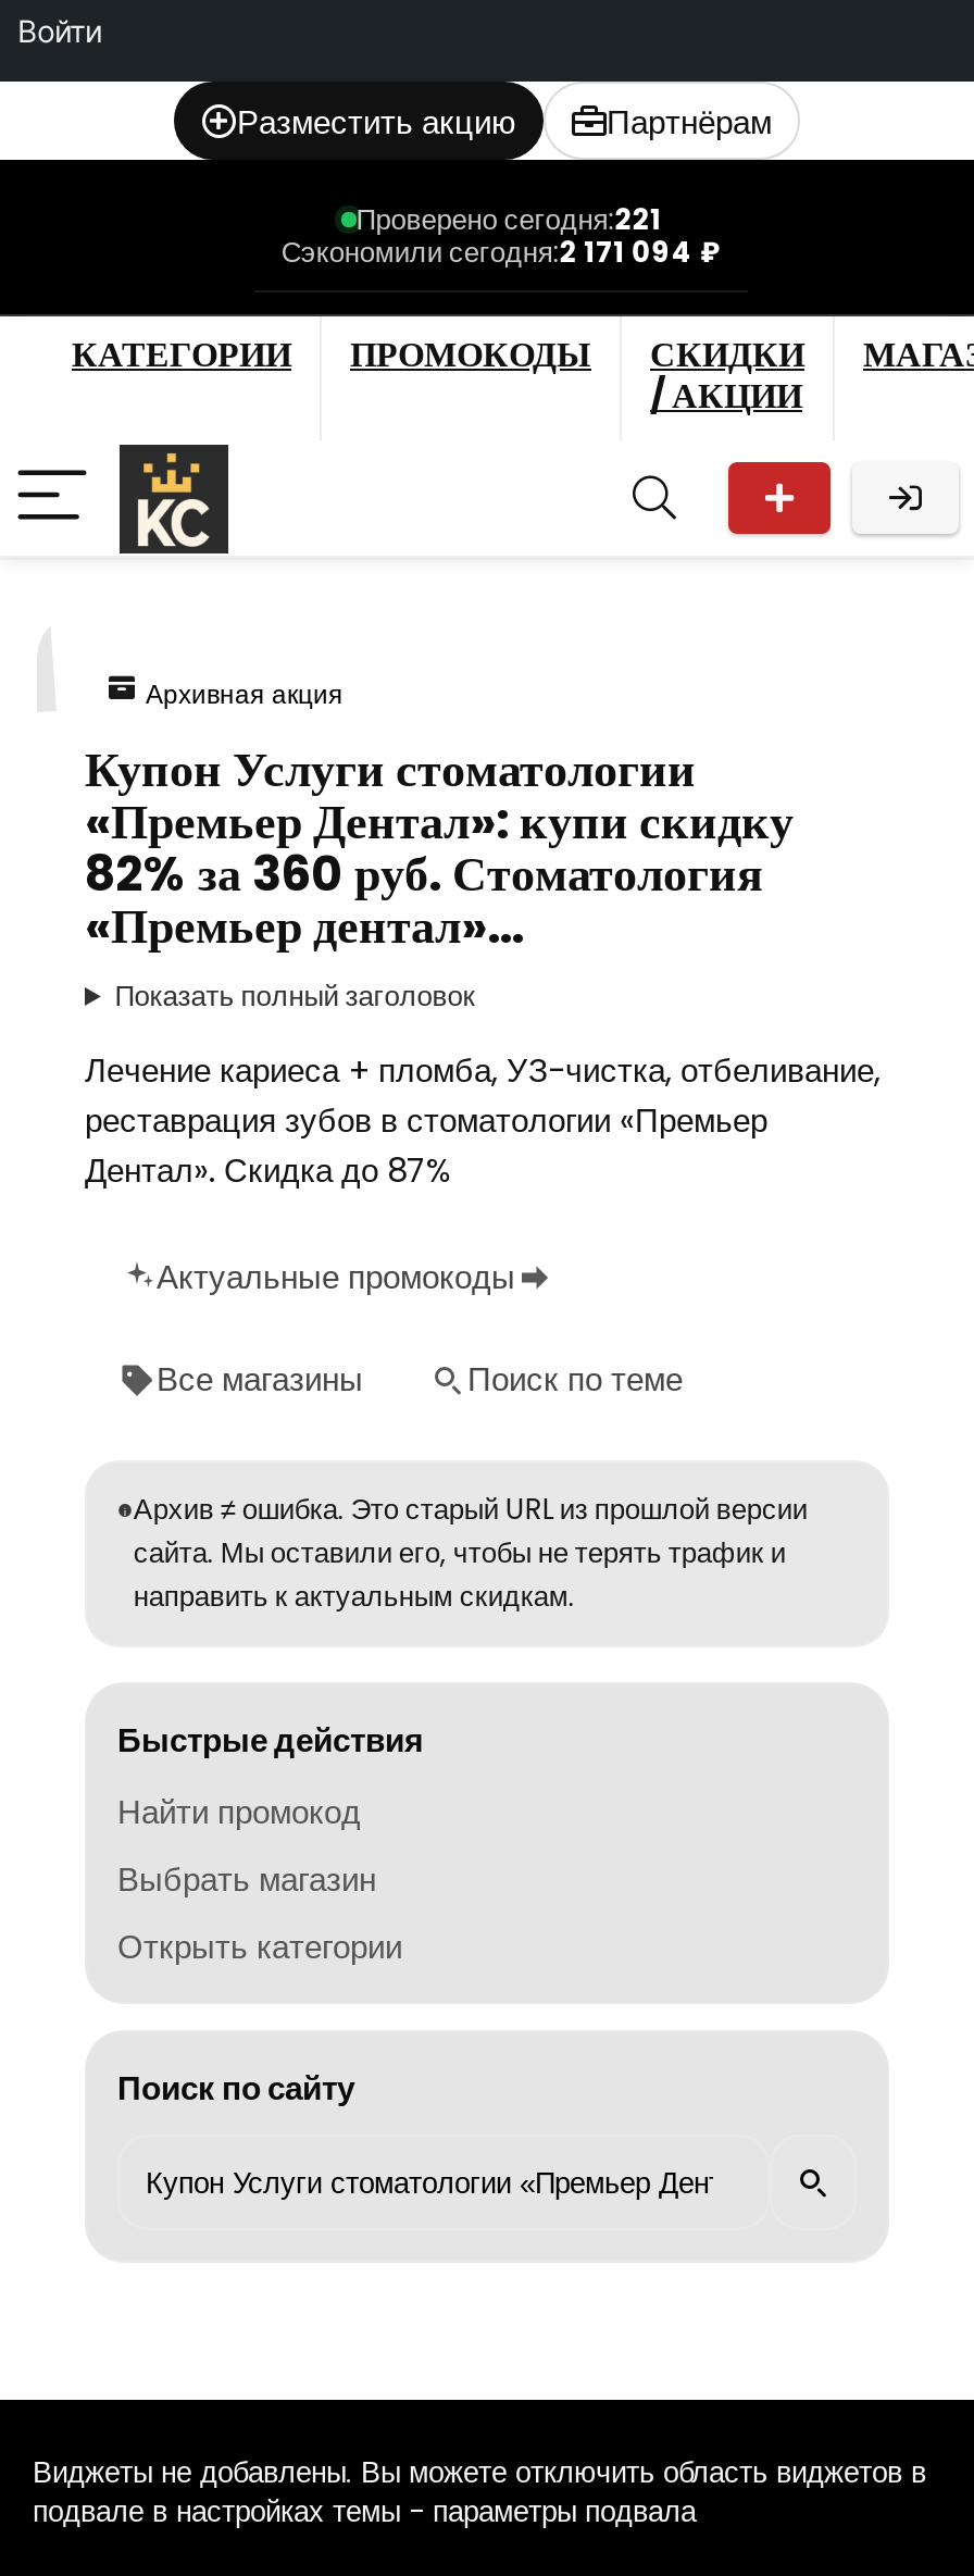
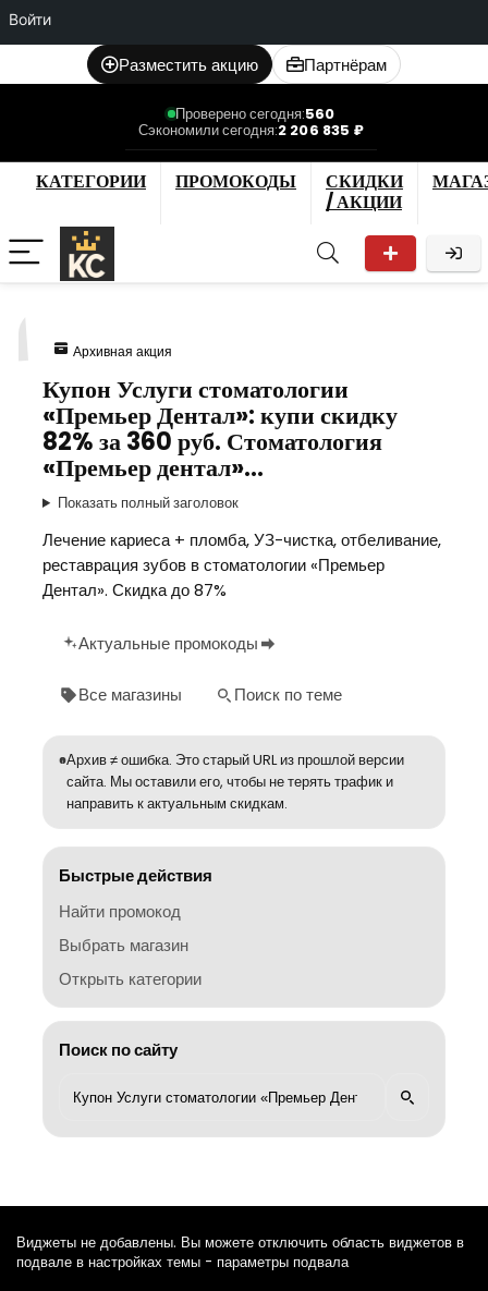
[356,199,662,240] Проверено сегодня:221 -> [175,103,335,124] Проверено сегодня:560
[281,232,721,273] Сэкономили сегодня:2 171 094 ₽ -> [138,120,364,141] Сэкономили сегодня:2 206 835 ₽

